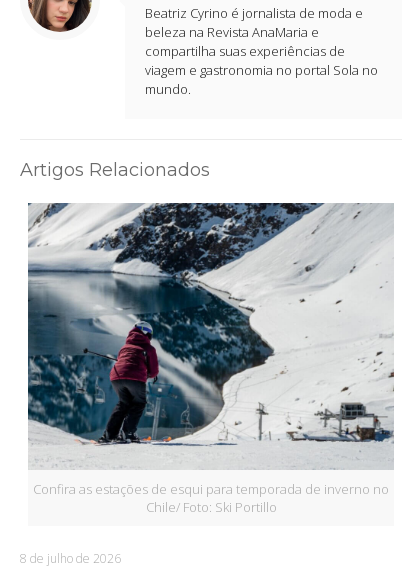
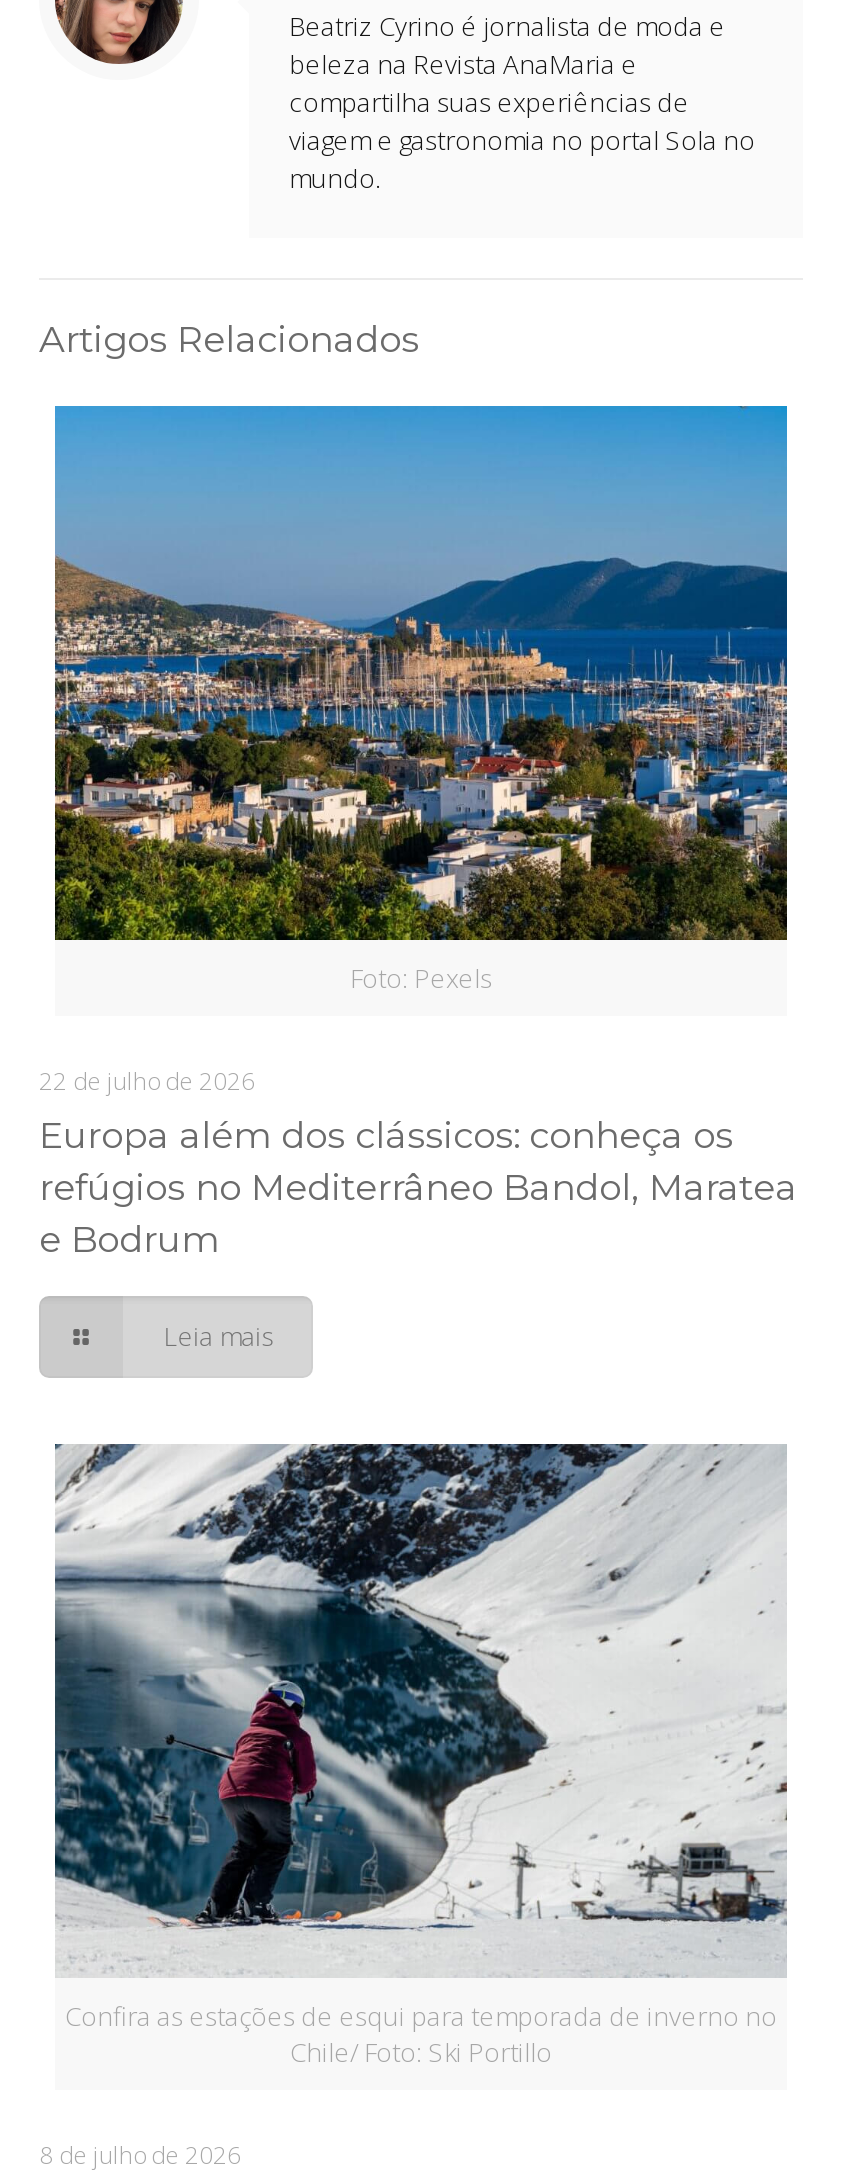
none -> [39,404,797,1354] [image] | Foto: Pexels | 22 de julho de 2026 | Europa além dos clássicos: conheça os | refúgios no Mediterrâneo Bandol, Maratea | e Bodrum | Leia mais

